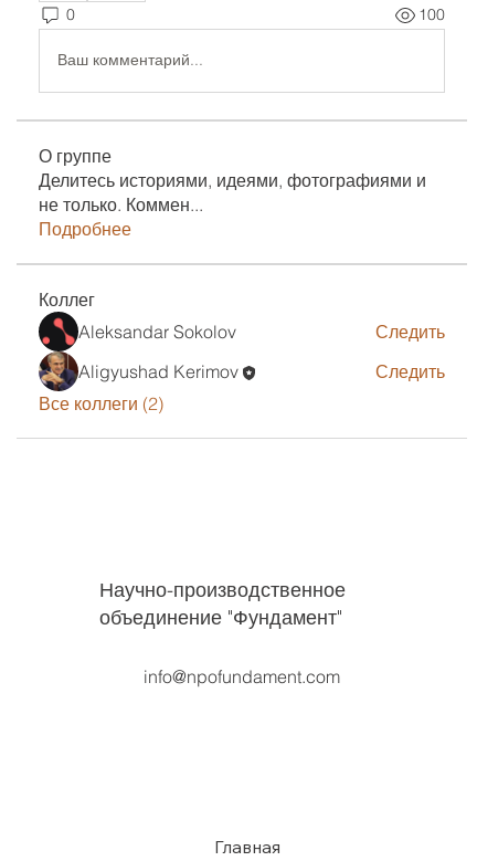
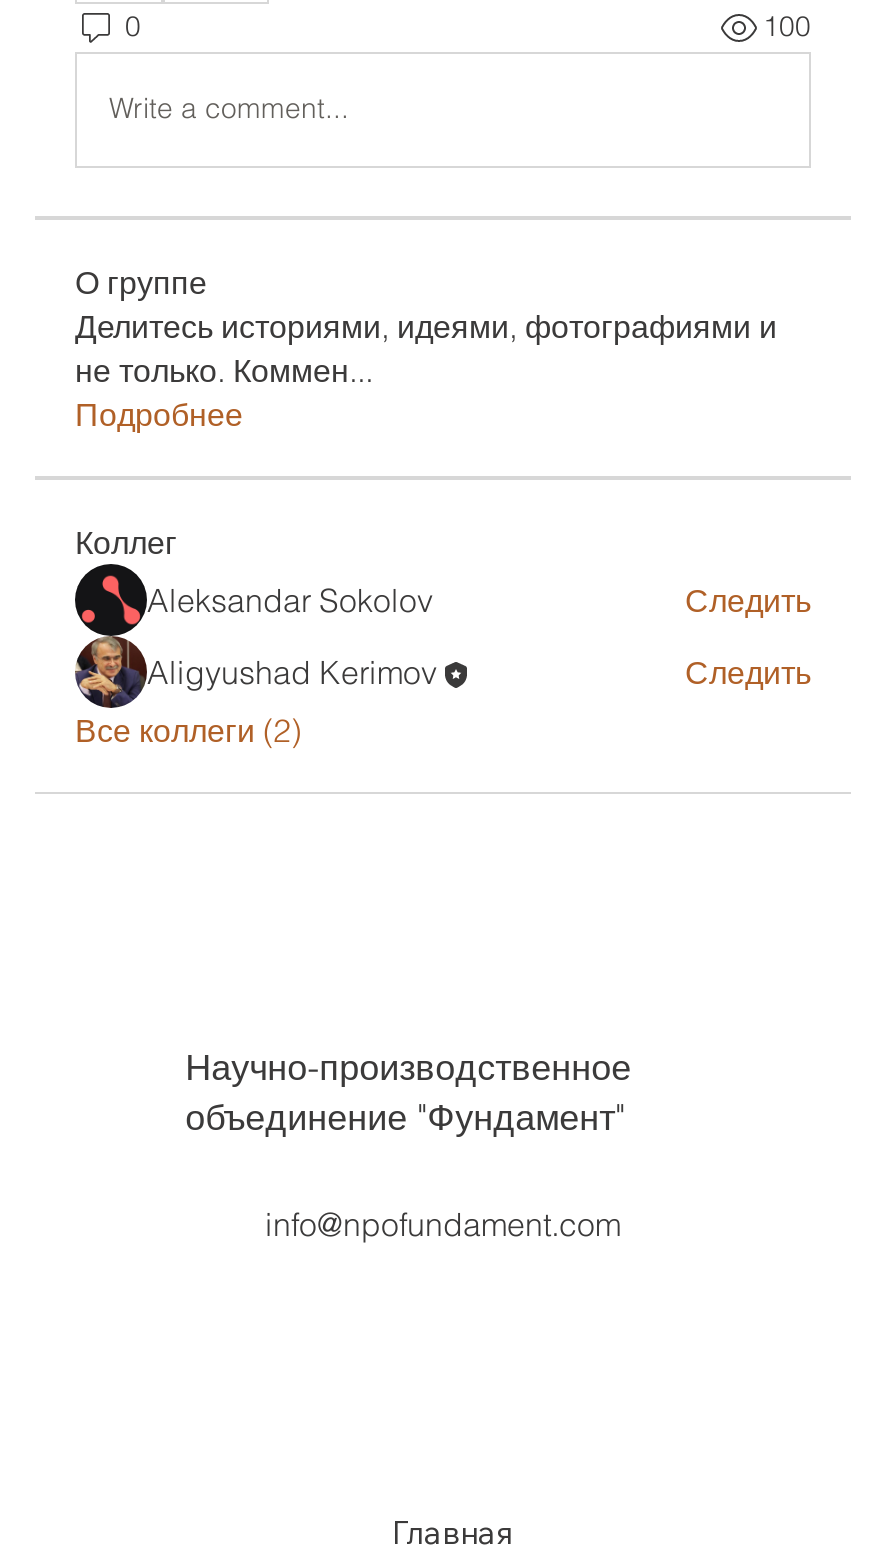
[57,50,203,70] Ваш комментарий... -> [109,91,349,127] Write a comment...

